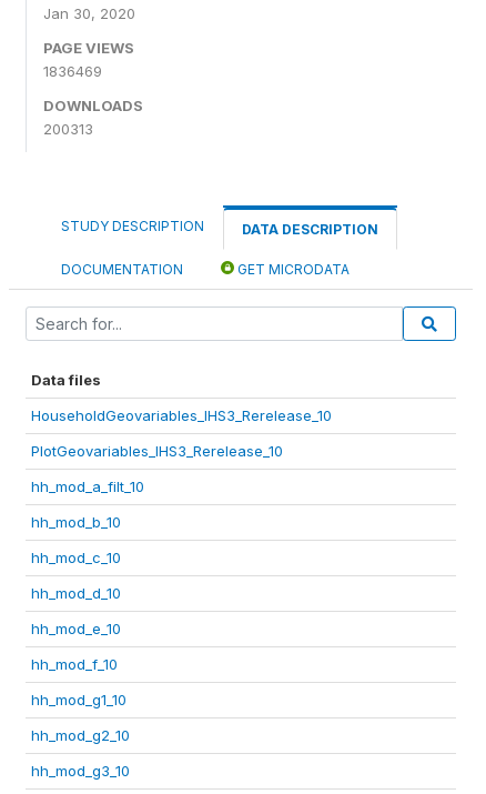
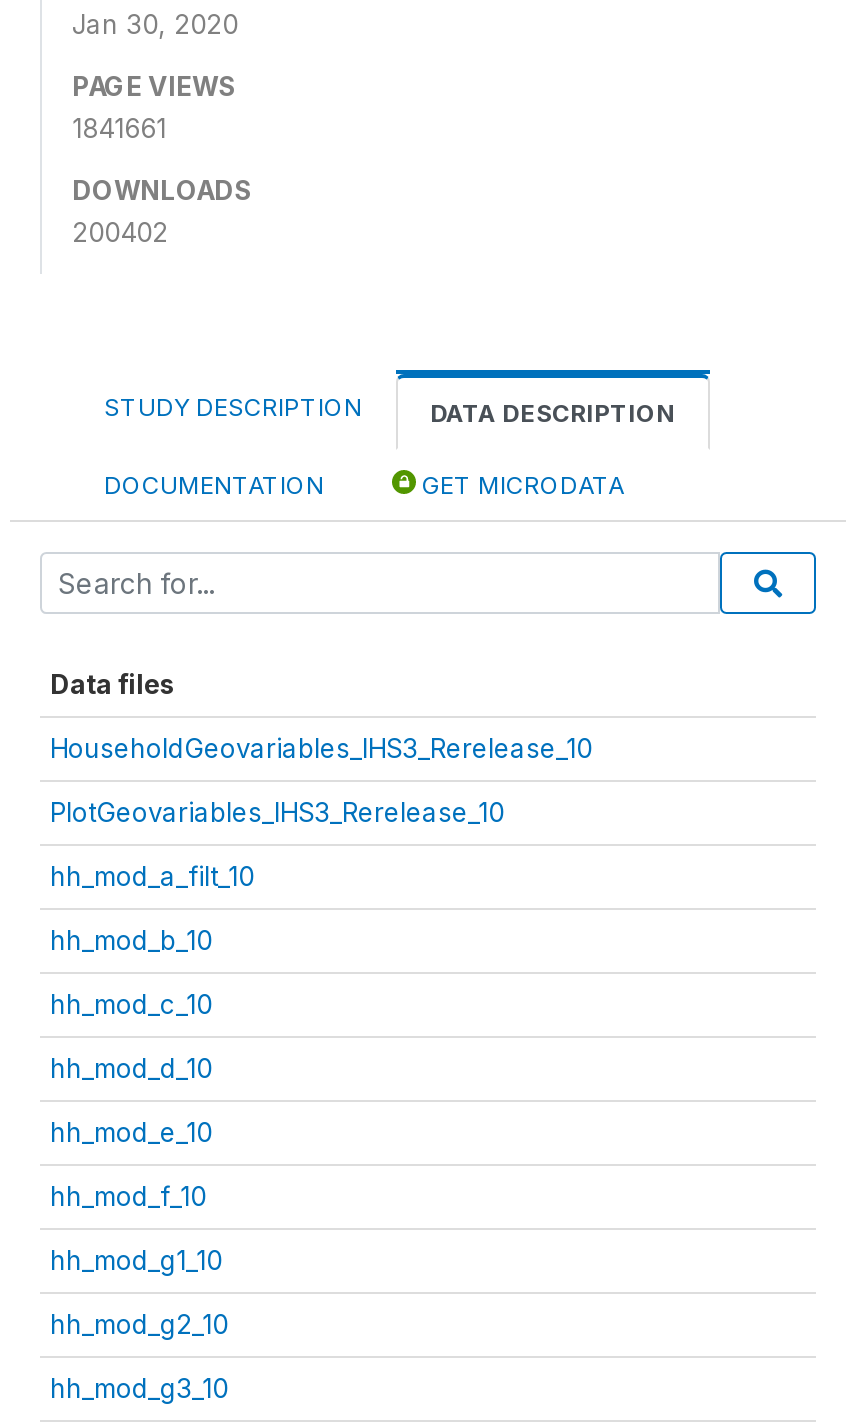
[43,62,102,80] 1836469 -> [72,112,166,144] 1841661
[43,120,93,138] 200313 -> [72,216,168,248] 200402

